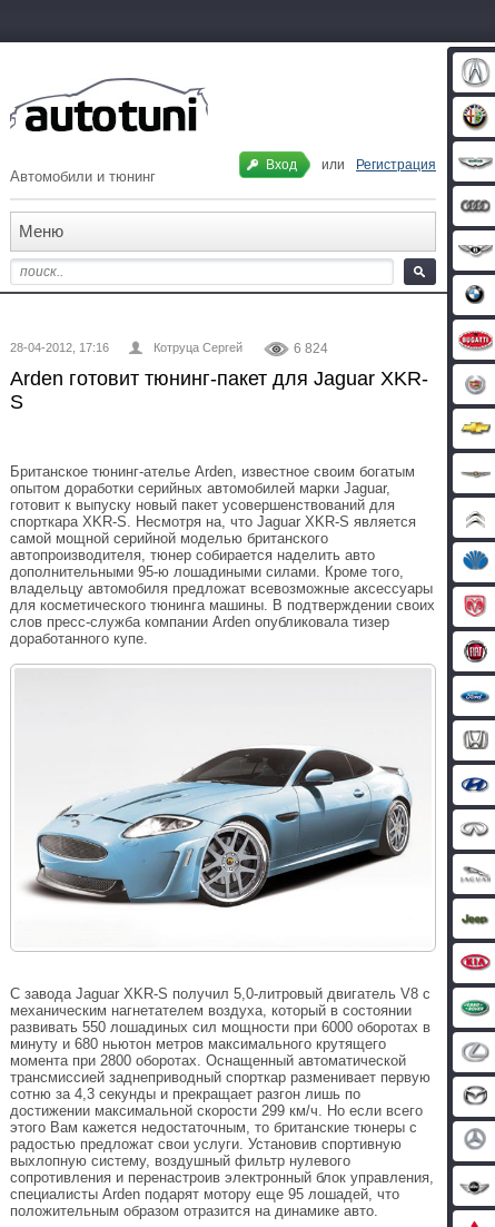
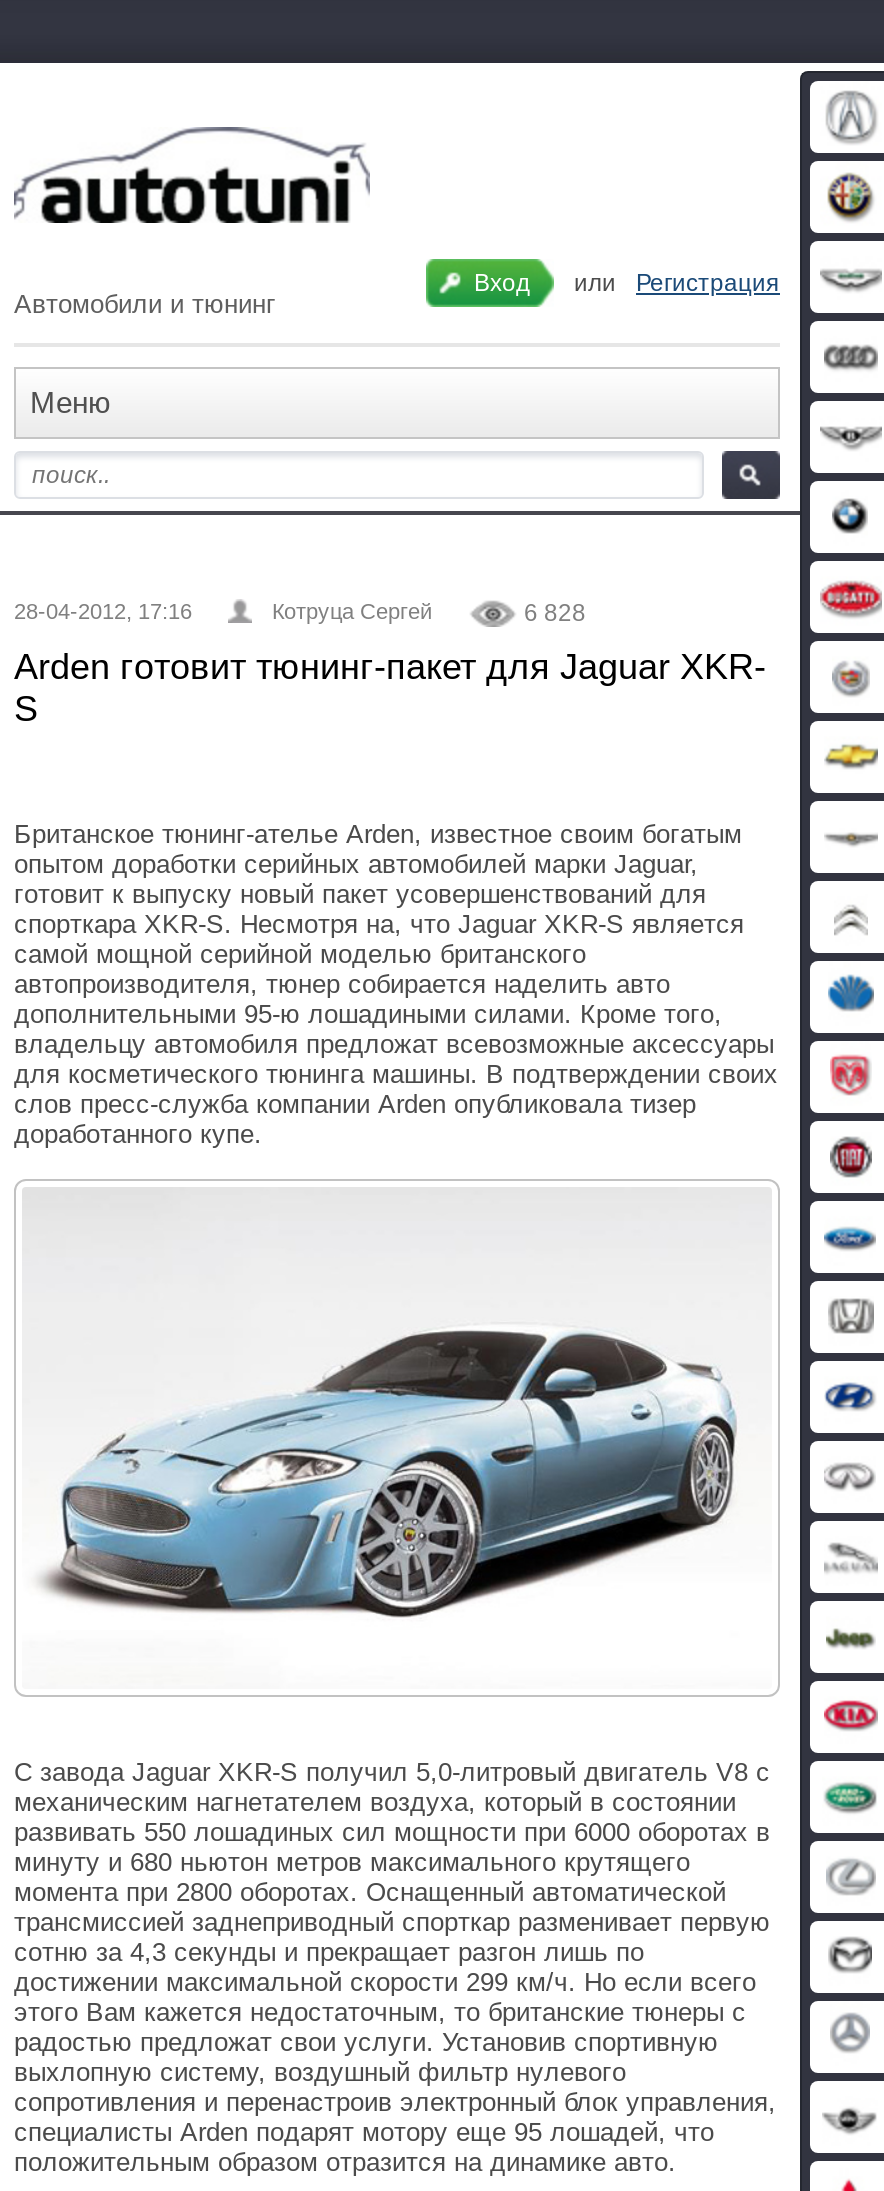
[294,341,328,356] 6 824 -> [524,599,586,627] 6 828

